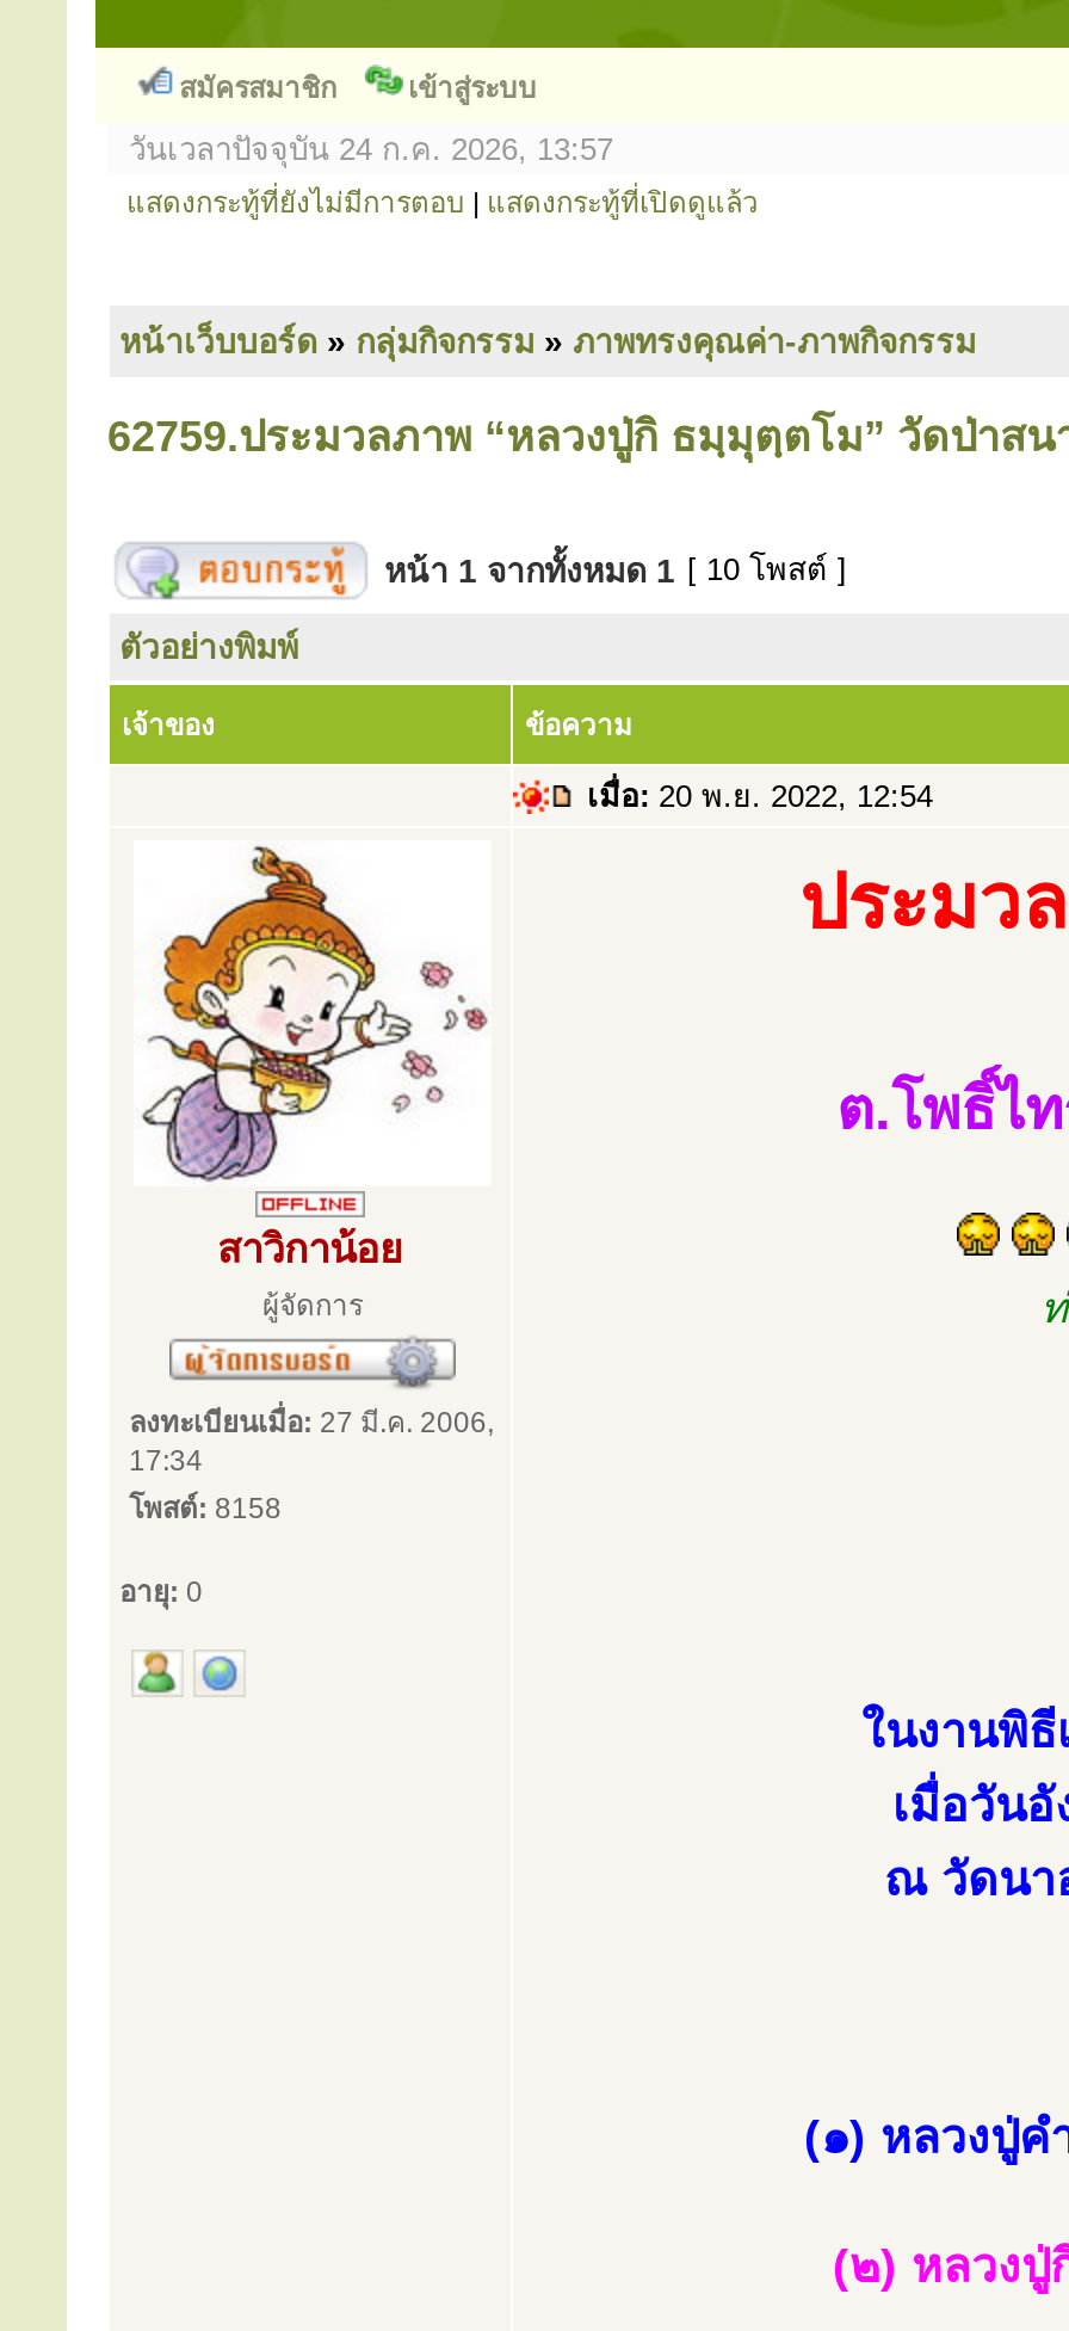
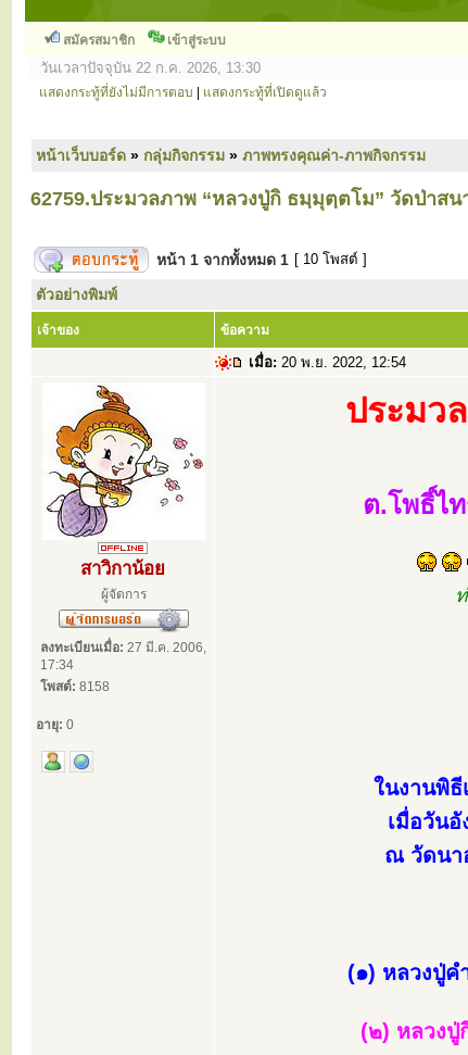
[129,131,632,167] วันเวลาปัจจุบัน 24 ก.ค. 2026, 13:57 -> [40,60,269,76] วันเวลาปัจจุบัน 22 ก.ค. 2026, 13:30

